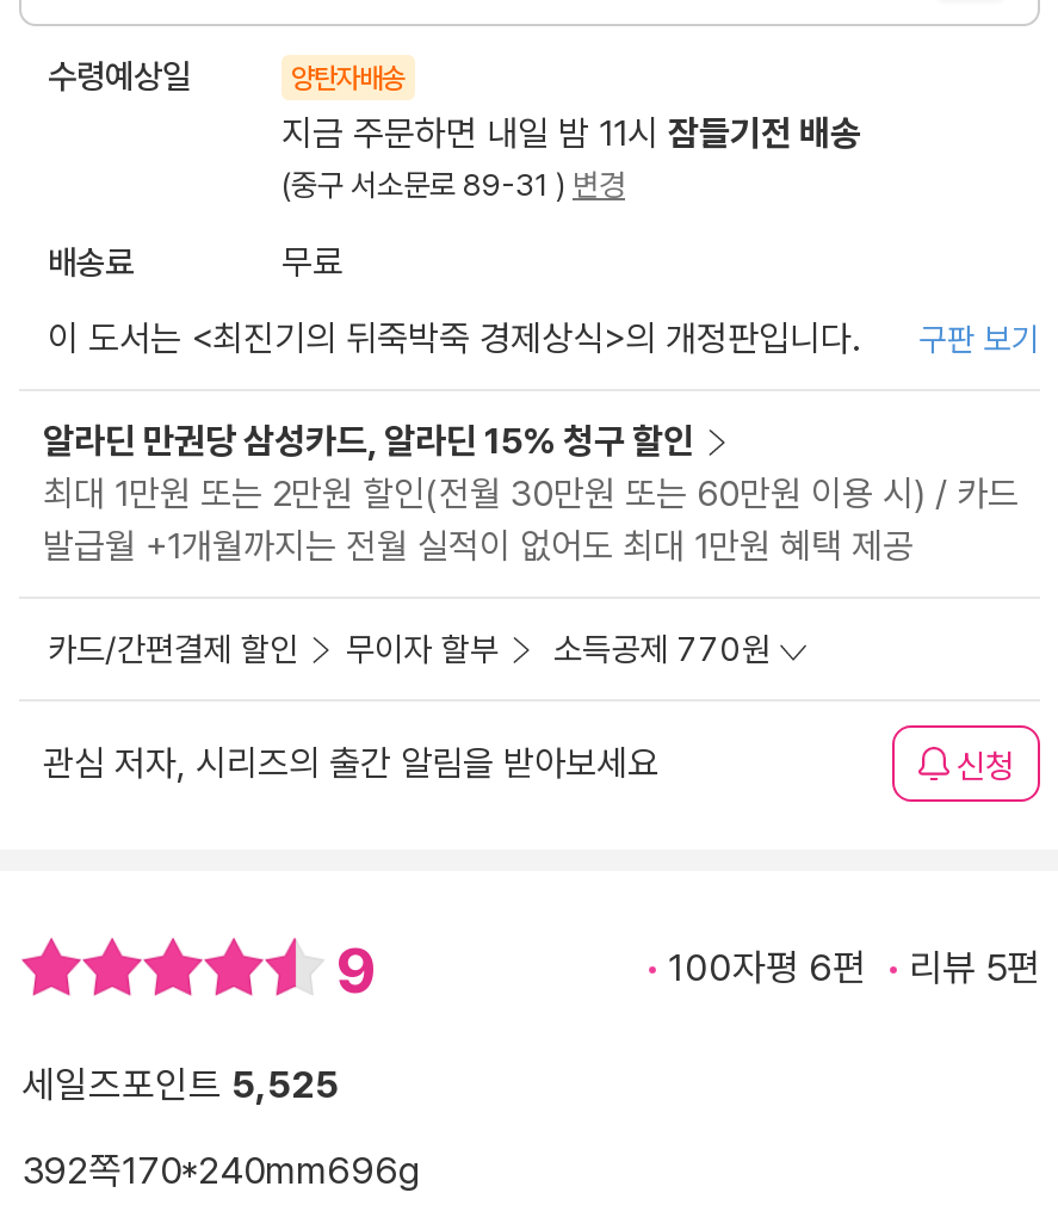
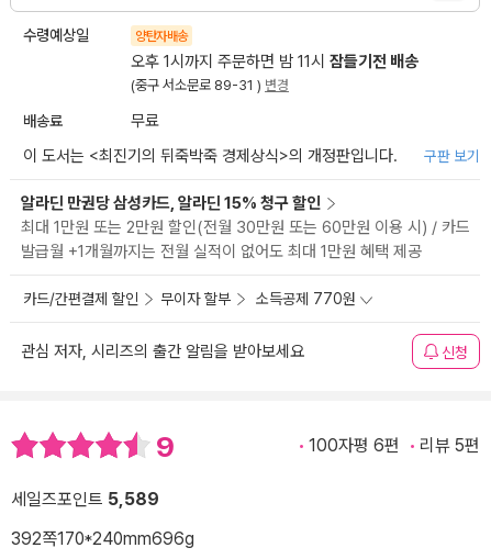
[281,113,861,156] 지금 주문하면 내일 밤 11시 잠들기전 배송 -> [131,52,419,72] 오후 1시까지 주문하면 밤 11시 잠들기전 배송
[21,1061,339,1106] 세일즈포인트 5,525 -> [11,488,159,509] 세일즈포인트 5,589

